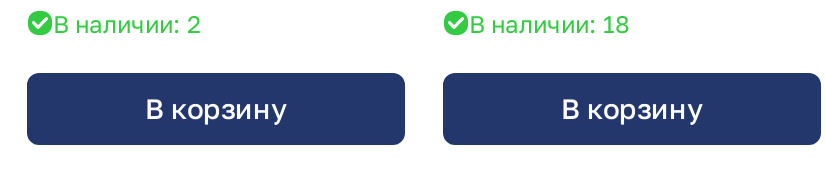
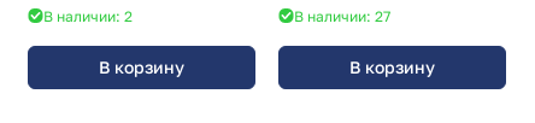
[469,9,629,39] В наличии: 18 -> [294,7,390,25] В наличии: 27

